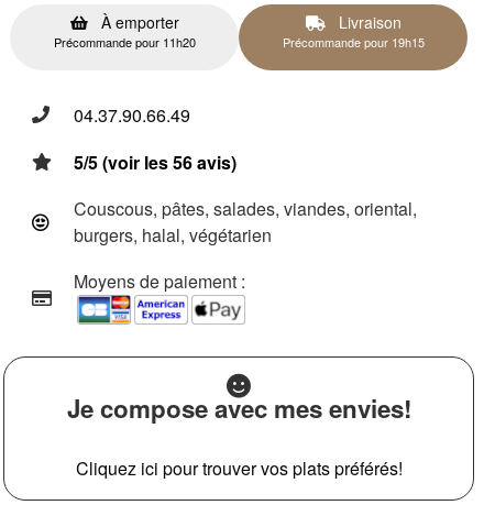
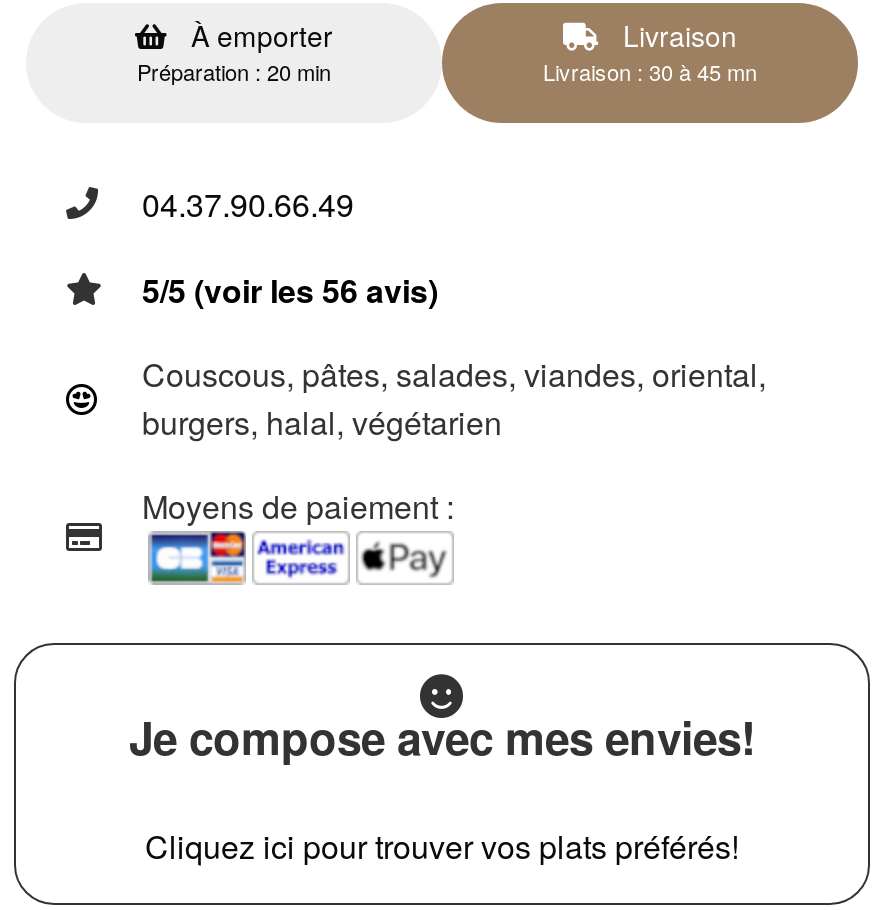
[53,33,195,51] Précommande pour 11h20 -> [137,55,331,87] Préparation : 20 min
[282,33,424,51] Précommande pour 19h15 -> [543,55,757,87] Livraison : 30 à 45 mn

